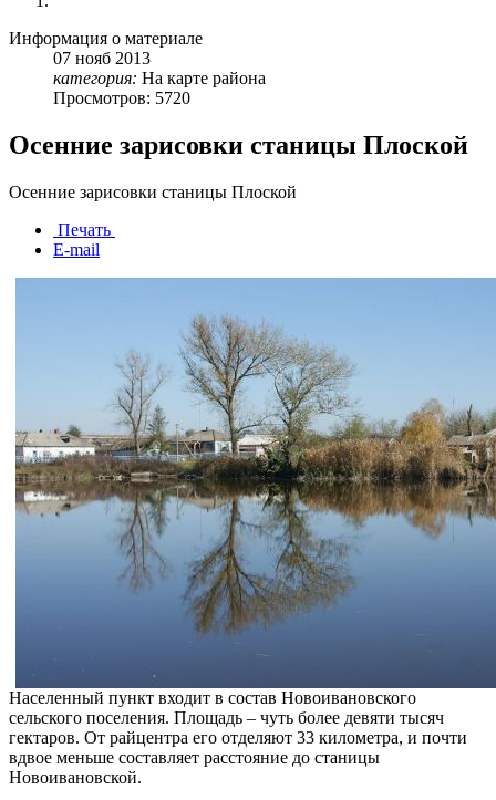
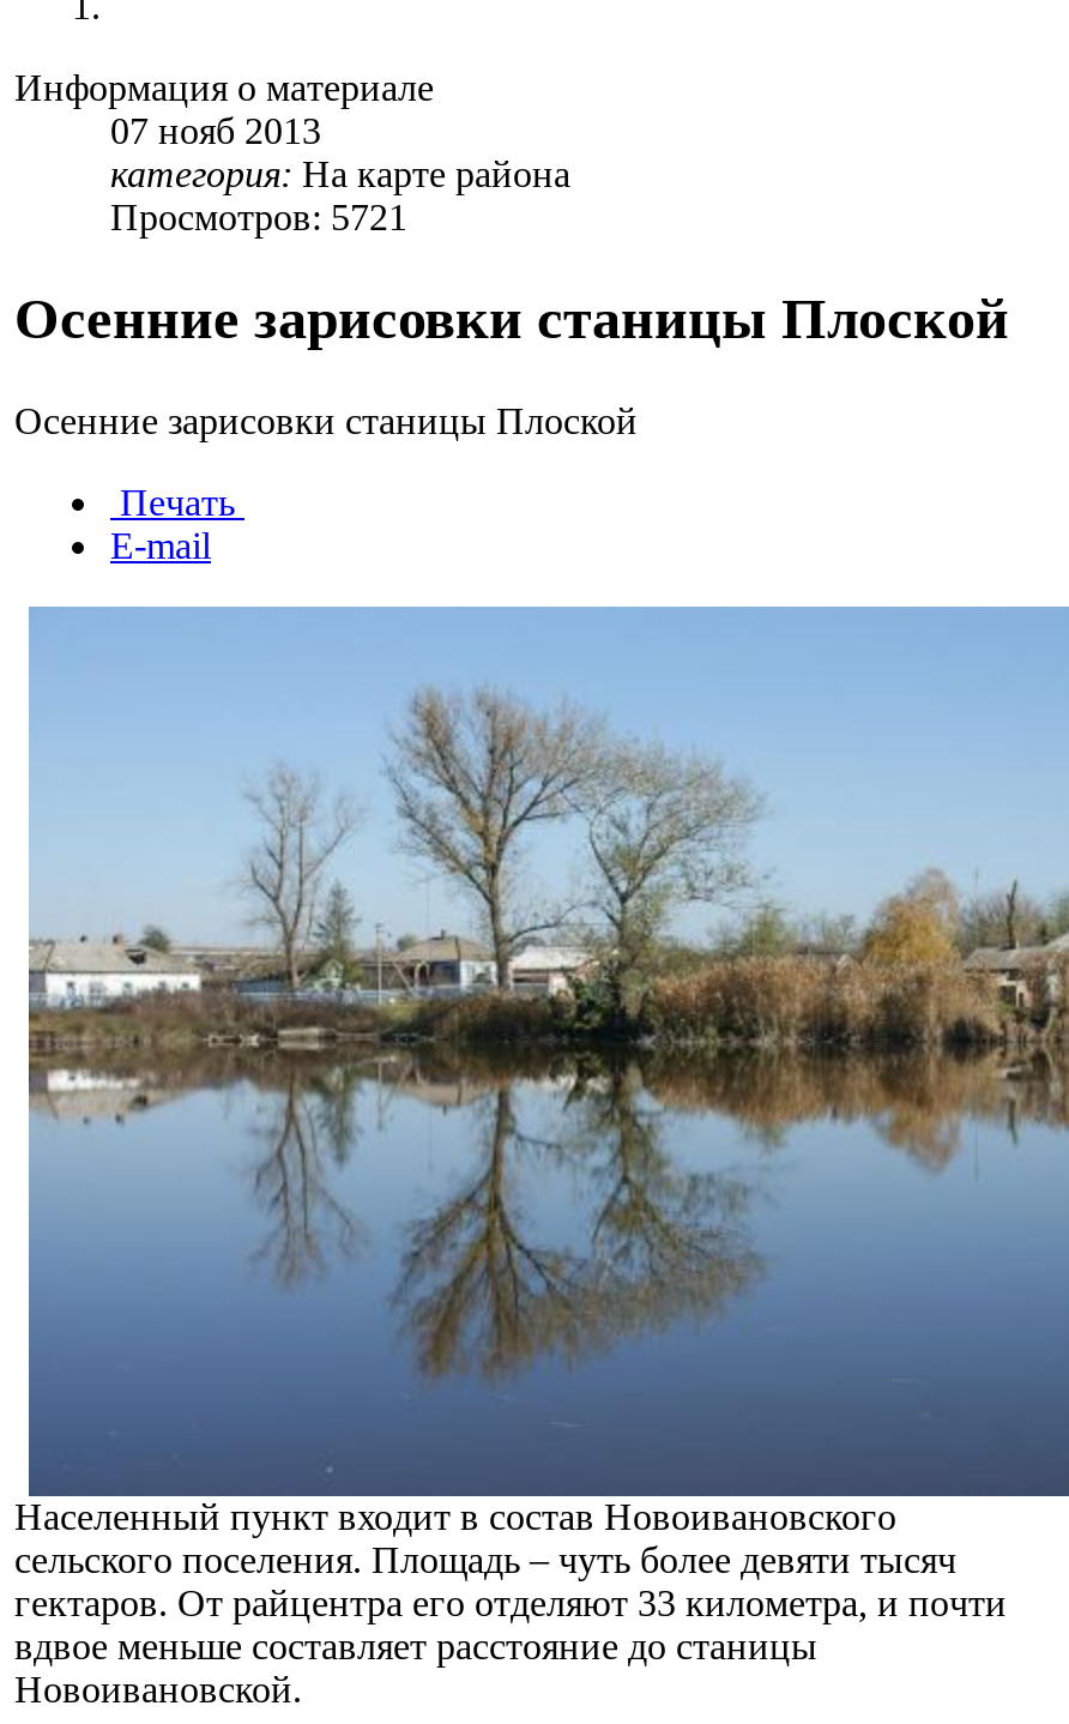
[53,89,190,108] Просмотров: 5720 -> [110,198,407,238] Просмотров: 5721

